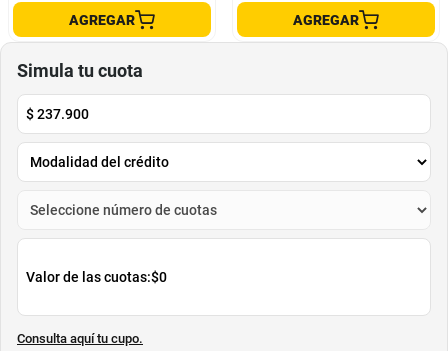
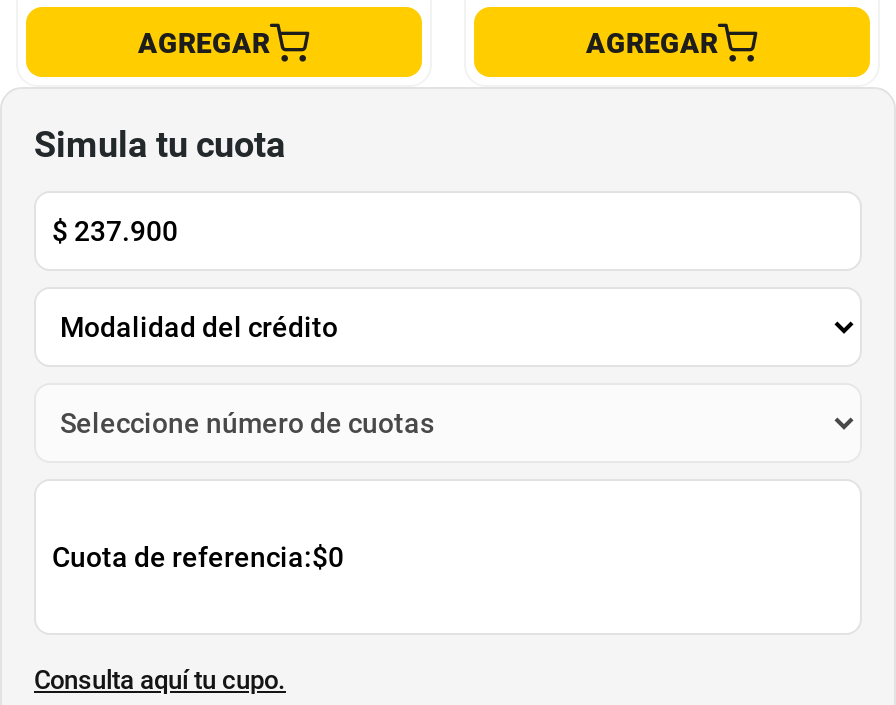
[26,269,167,285] Valor de las cuotas:$0 -> [52,541,344,573] Cuota de referencia:$0

